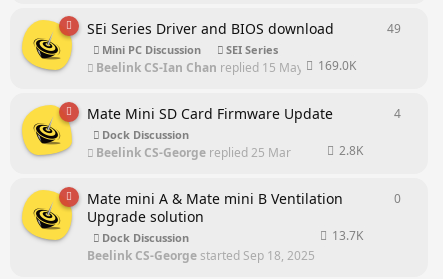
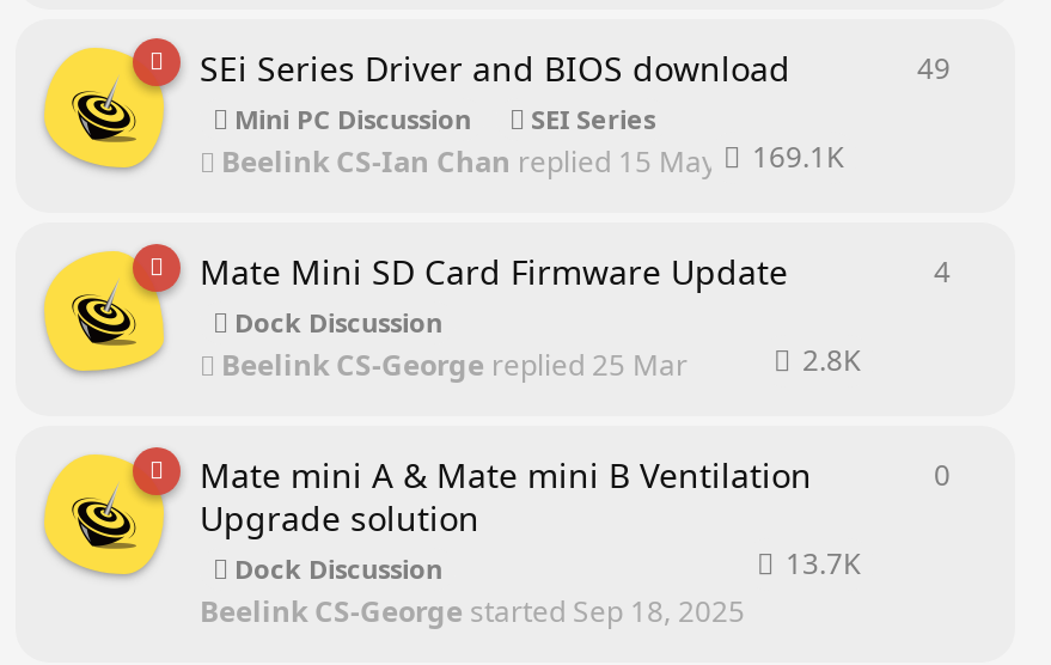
[96,57,356,76] Beelink CS-Ian Chan replied 15 May 169.0K -> [221,136,843,182] Beelink CS-Ian Chan replied 15 May 169.1K

